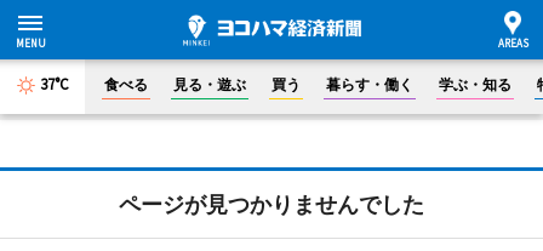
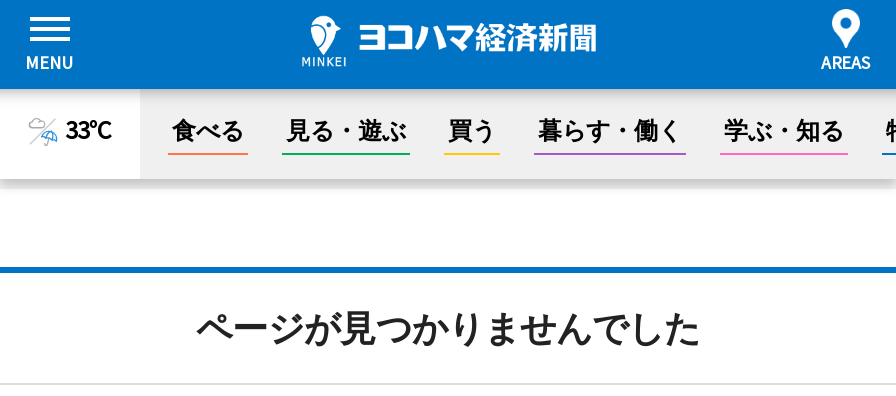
[39,75,68,95] 37°C -> [65,114,113,148] 33°C

